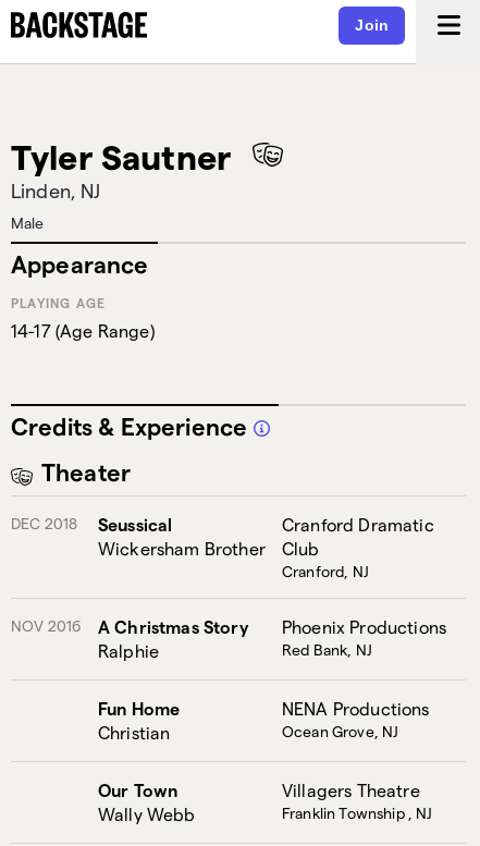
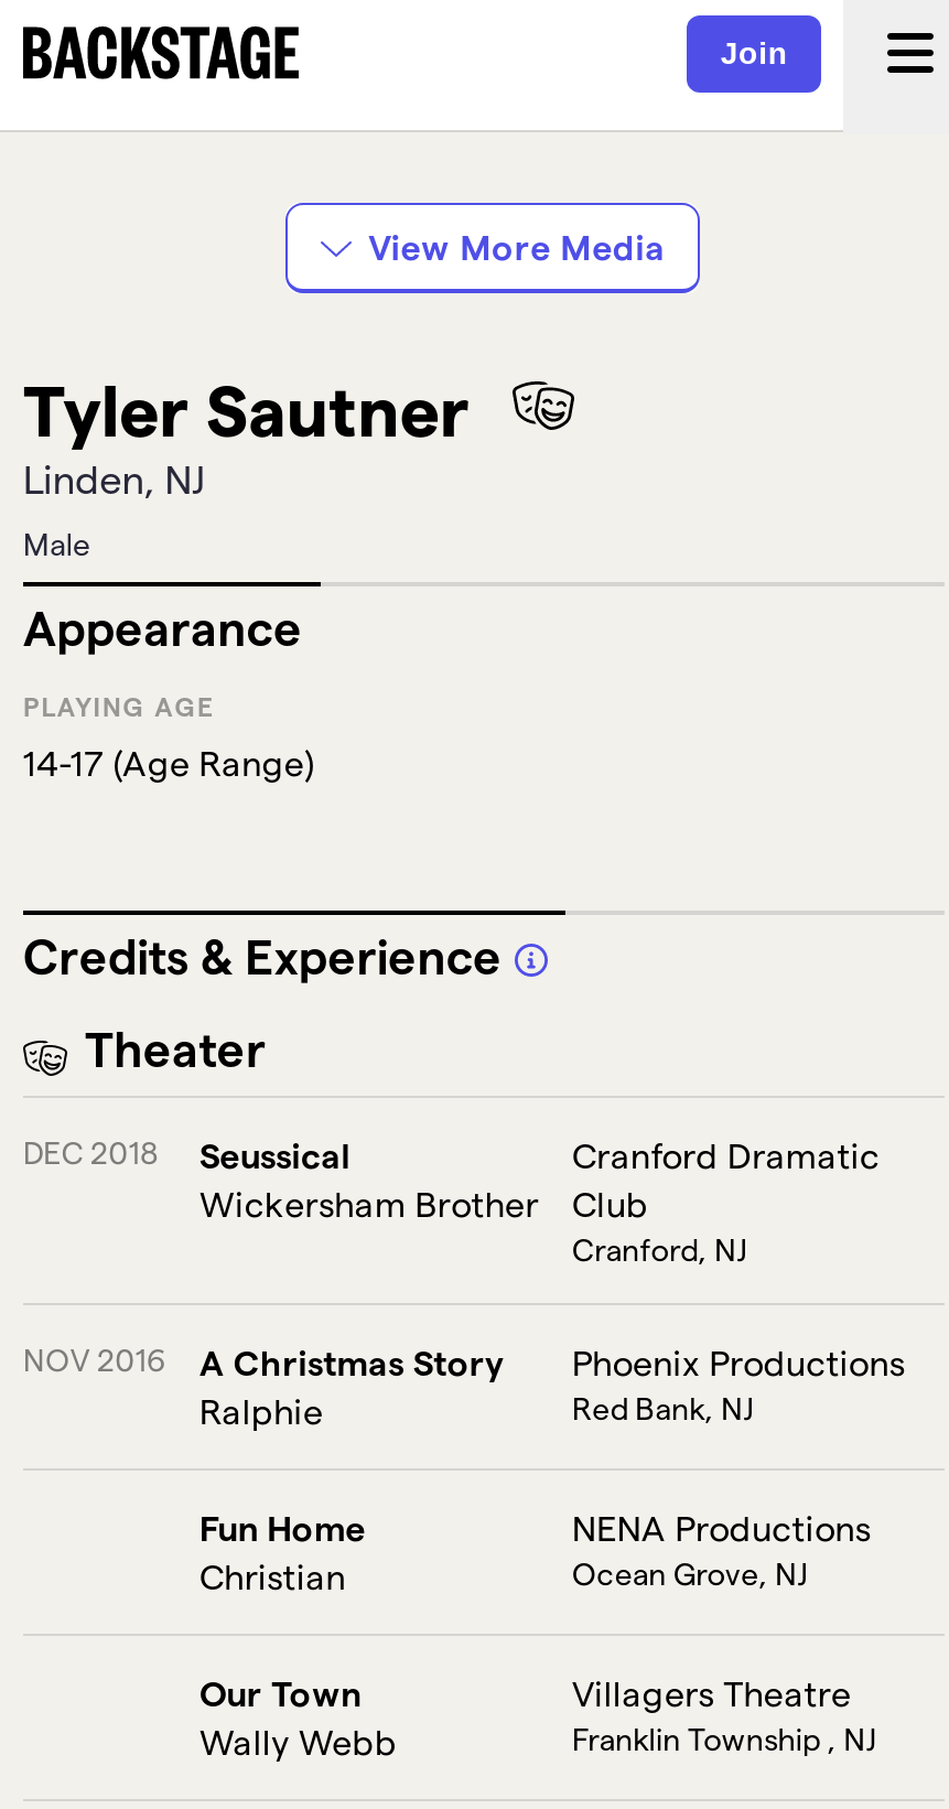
none -> [368,225,666,267] View More Media

